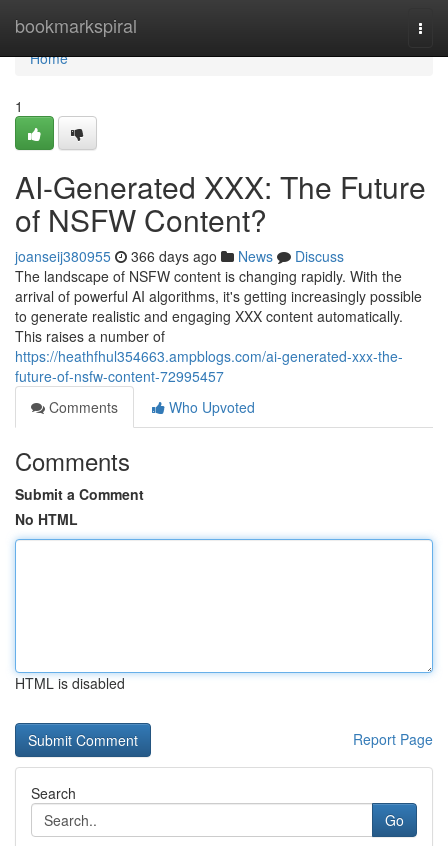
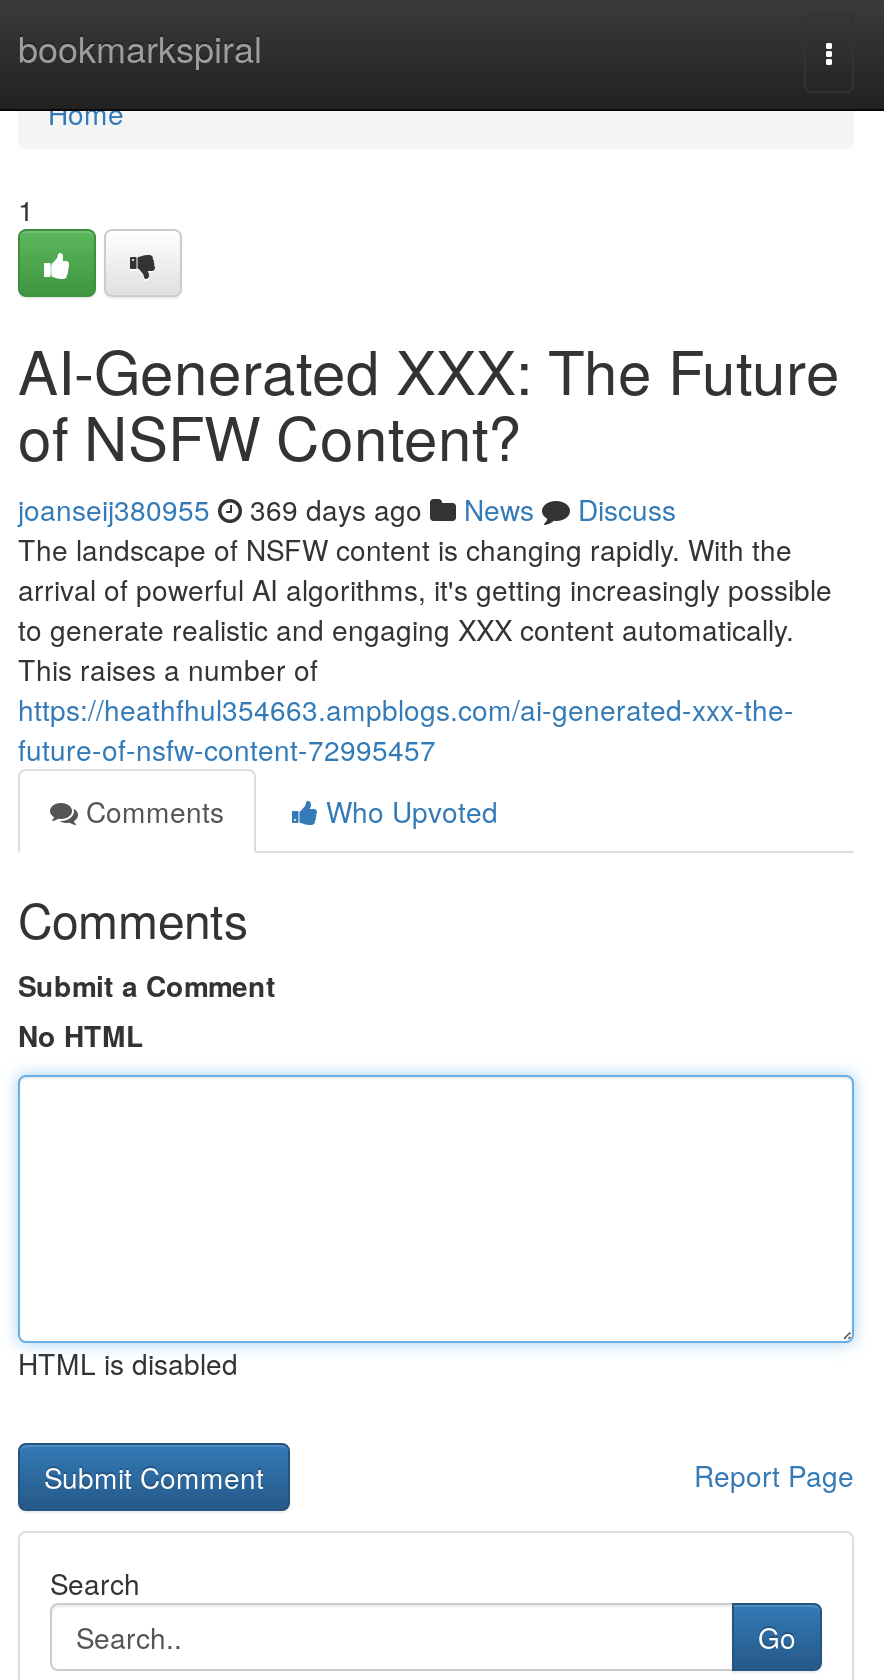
[15,246,344,266] joanseij380955 366 days ago News Discuss -> [18,489,676,529] joanseij380955 369 days ago News Discuss

